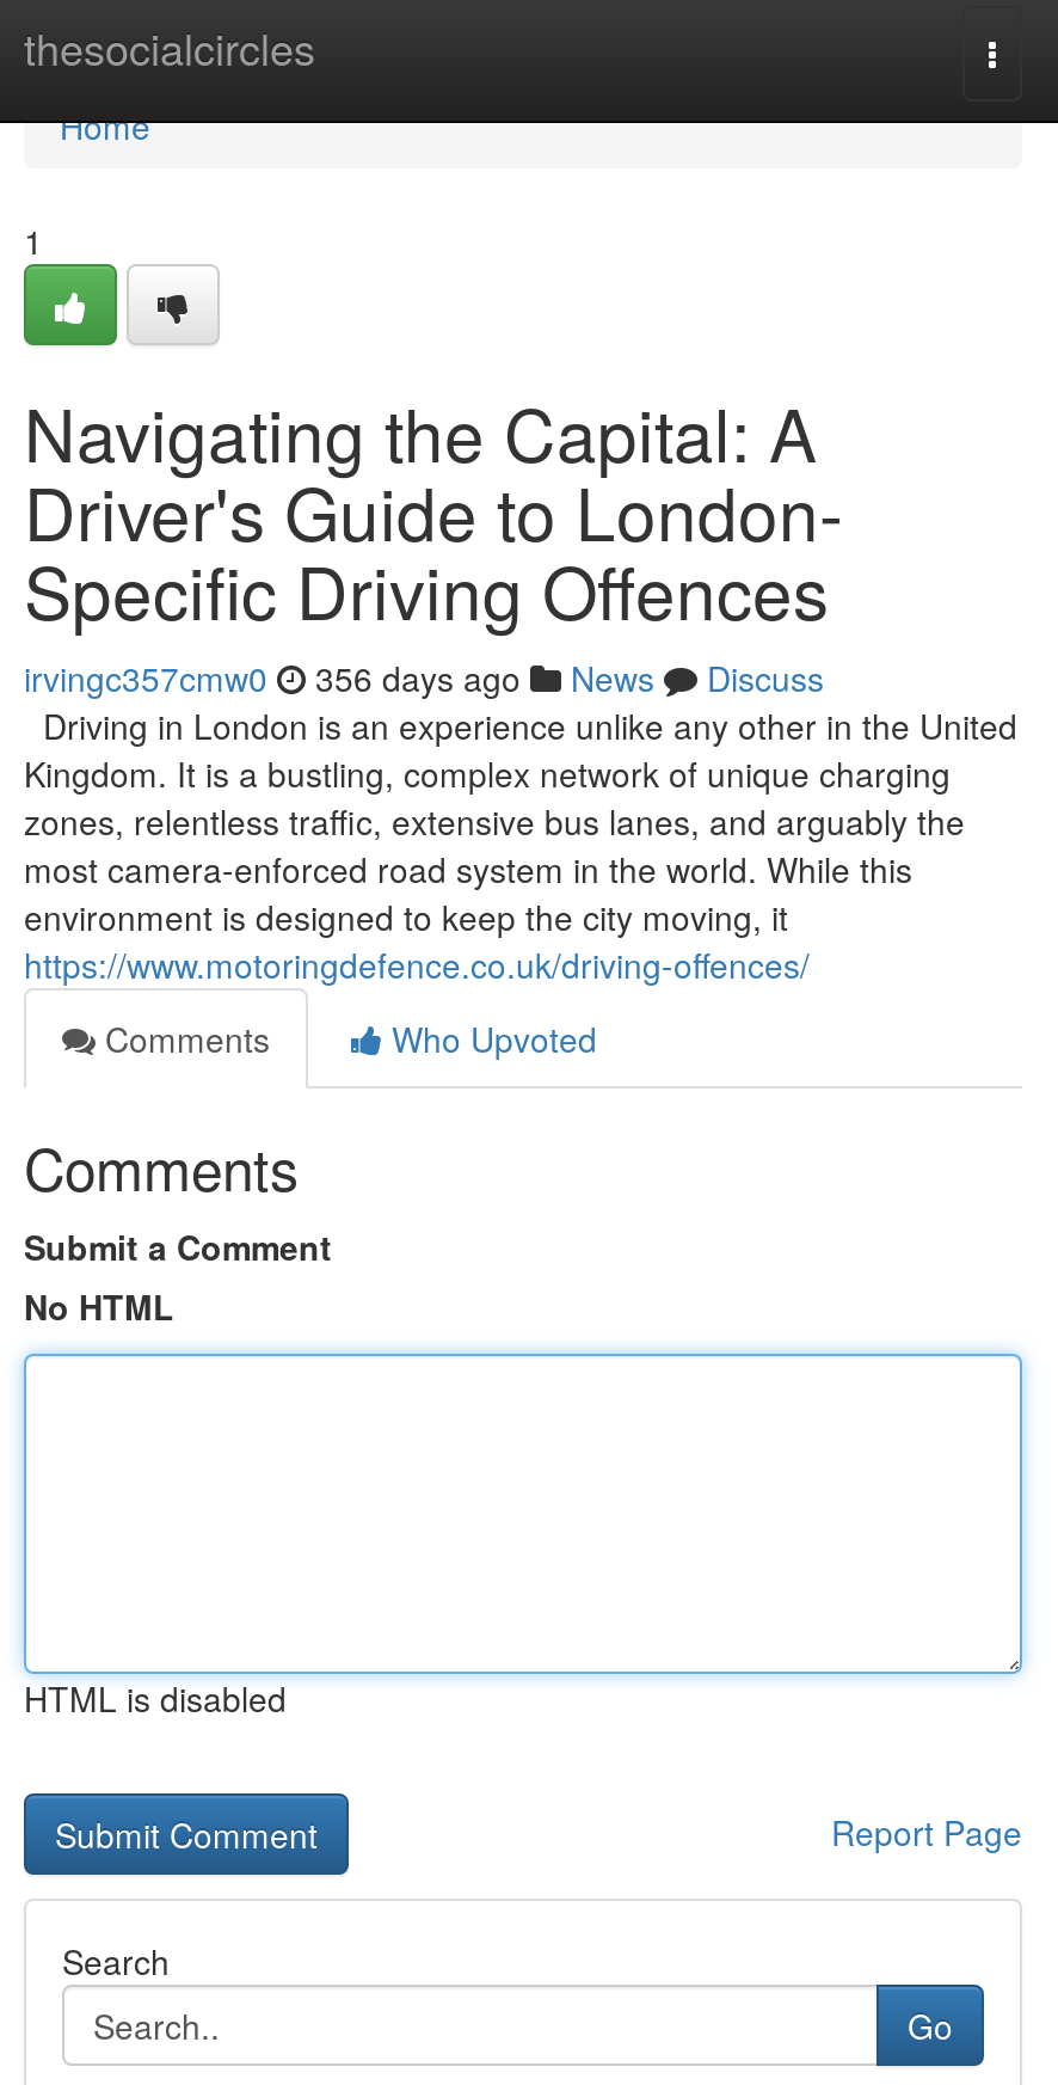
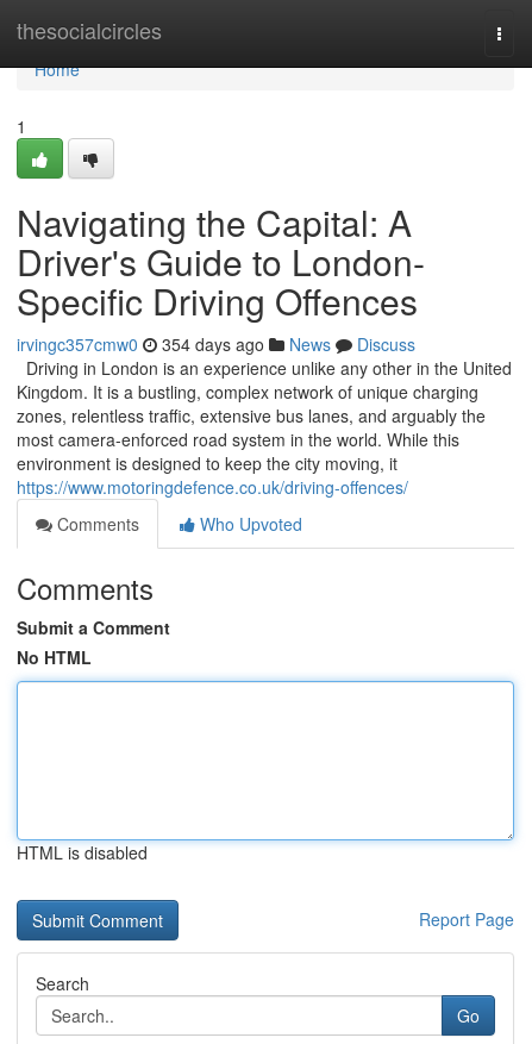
[24,654,824,701] irvingc357cmw0 356 days ago News Discuss -> [17,332,415,356] irvingc357cmw0 354 days ago News Discuss

